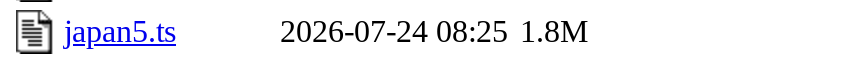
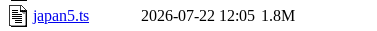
[280,15,588,49] 2026-07-24 08:25 1.8M -> [141,7,295,24] 2026-07-22 12:05 1.8M

